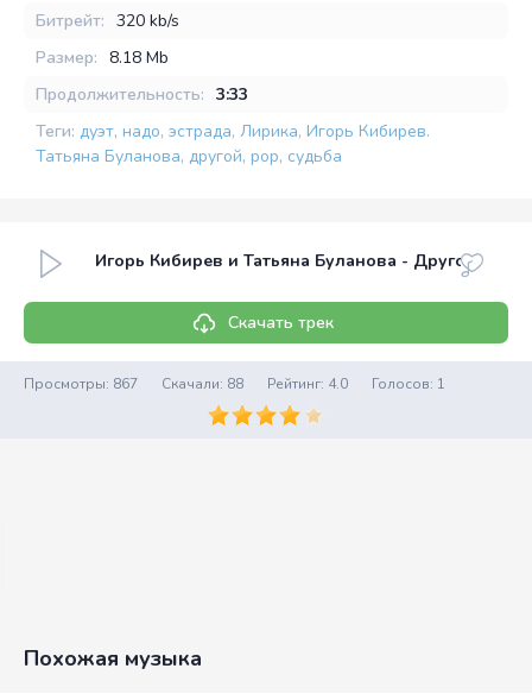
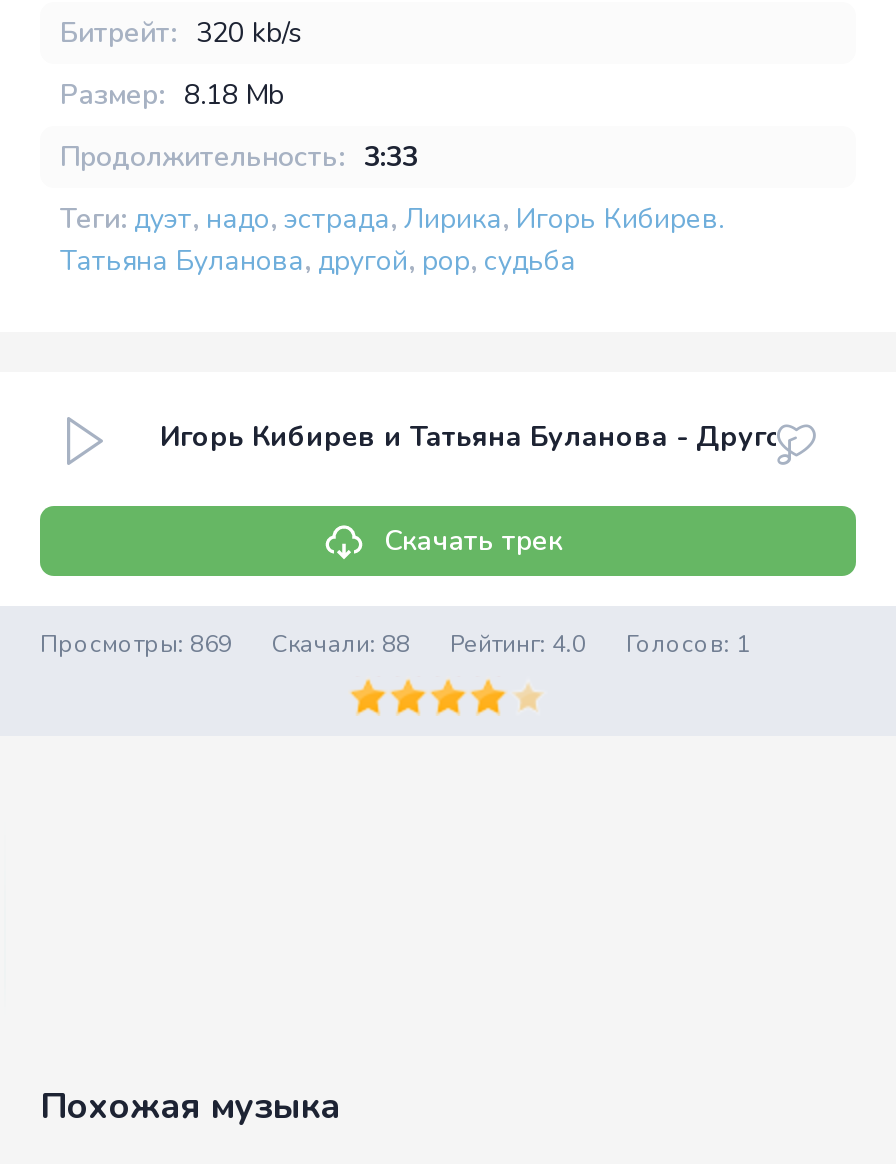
[24,374,445,393] Просмотры: 867 Скачали: 88 Рейтинг: 4.0 Голосов: 1 -> [40,628,750,660] Просмотры: 869 Скачали: 88 Рейтинг: 4.0 Голосов: 1

